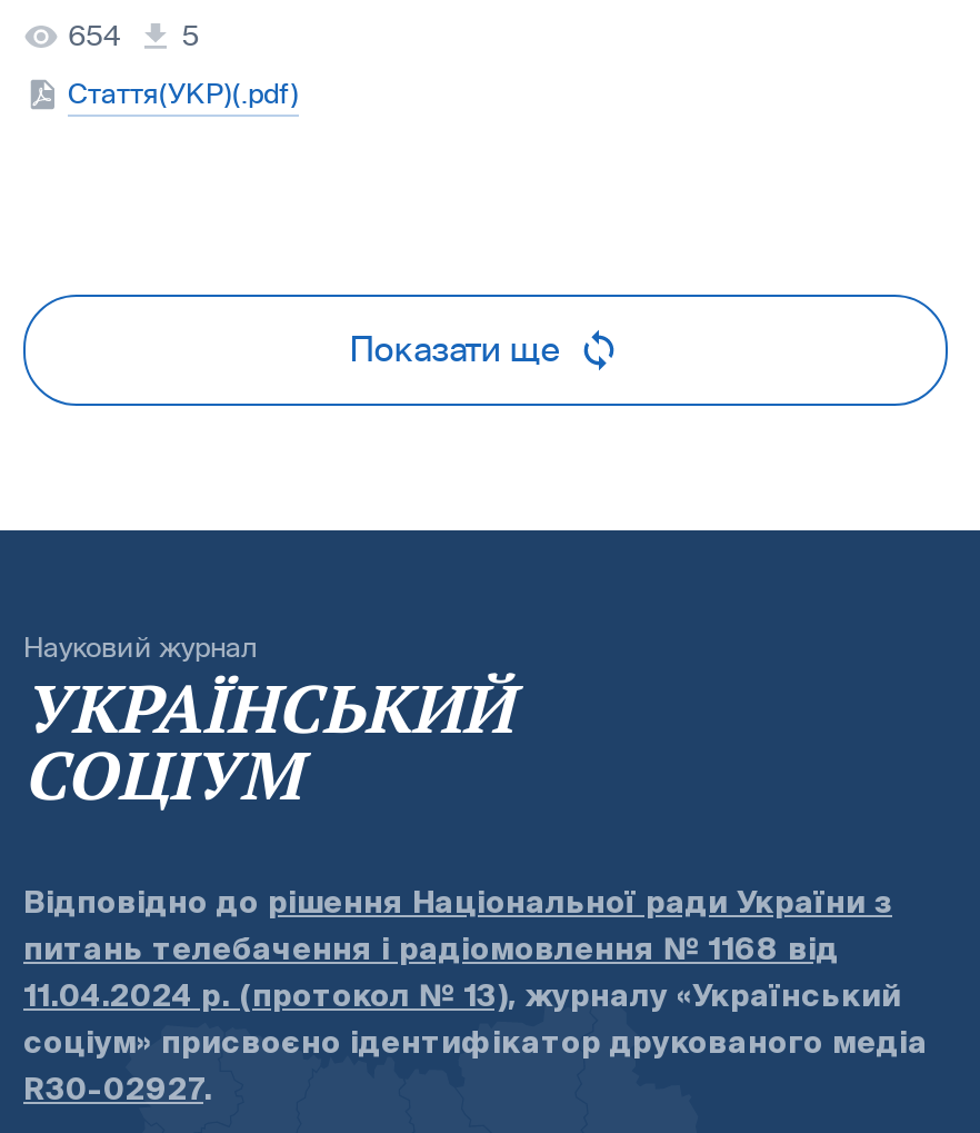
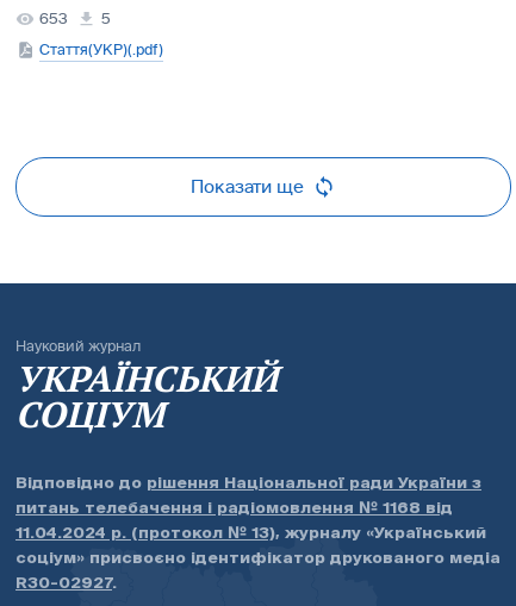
[68,21,119,52] 654 -> [40,11,67,27] 653

